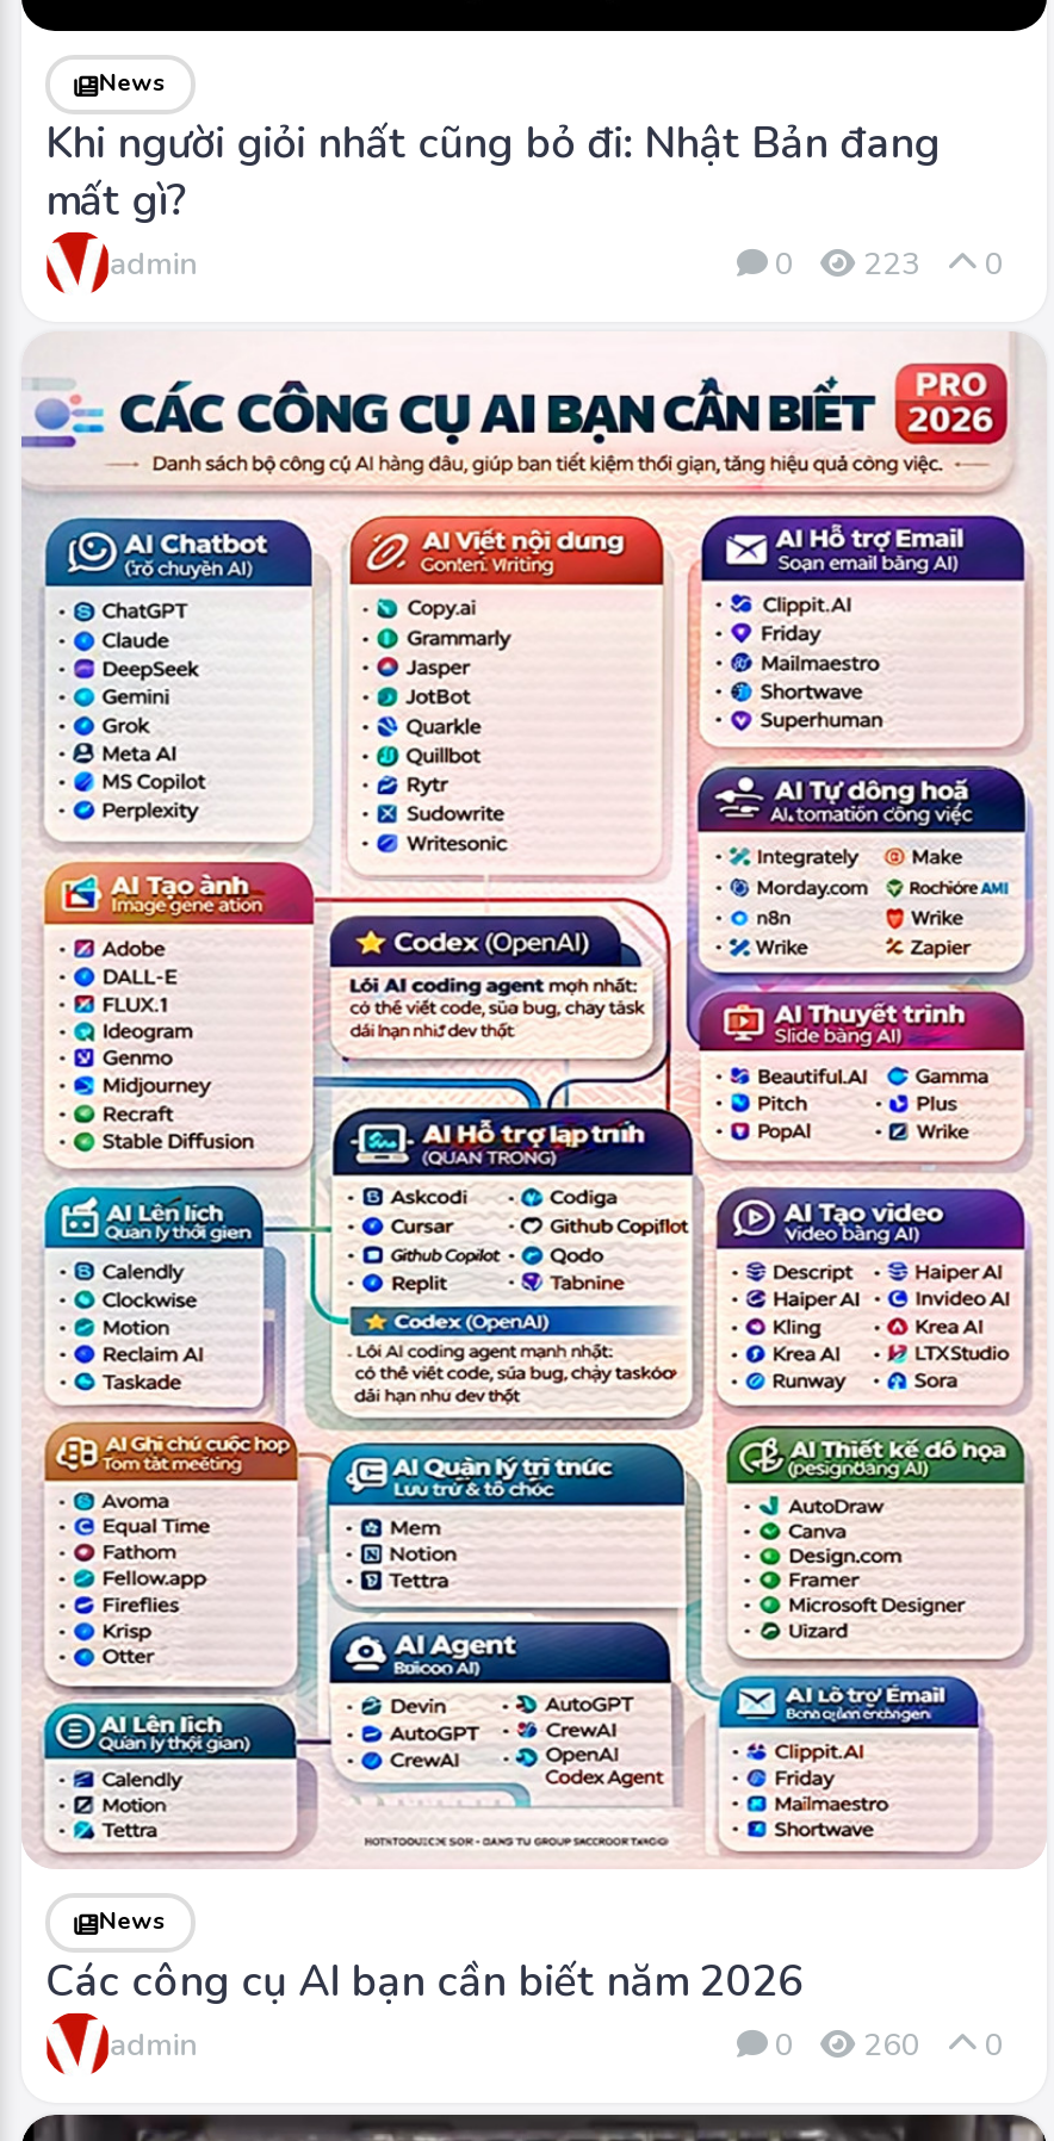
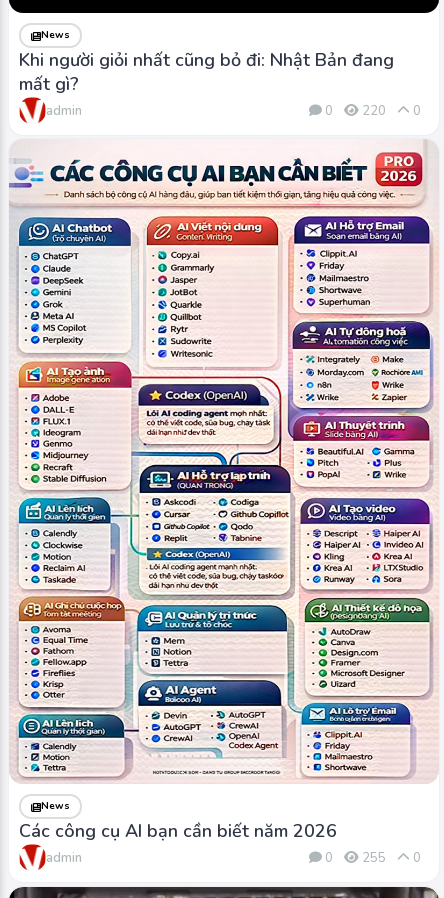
[768,243,1004,286] 0 223 0 -> [322,102,421,120] 0 220 0
[768,2025,1004,2068] 0 260 0 -> [322,849,421,867] 0 255 0

